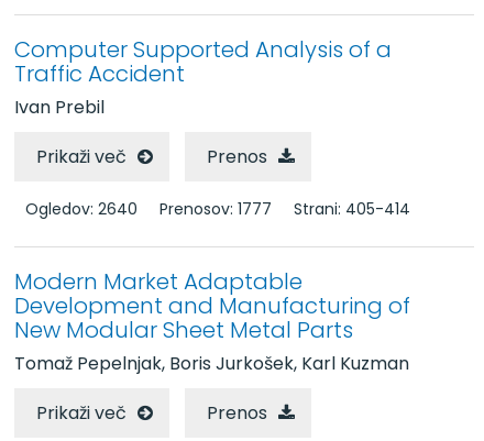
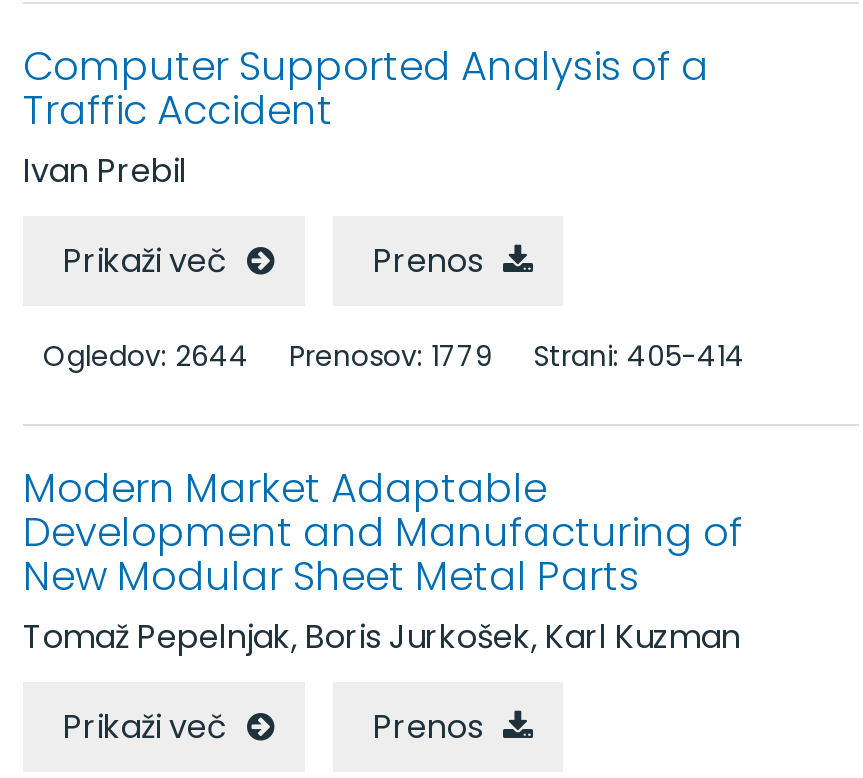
[25,198,137,220] Ogledov: 2640 -> [43,336,249,376] Ogledov: 2644
[159,198,272,220] Prenosov: 1777 -> [289,336,493,376] Prenosov: 1779

